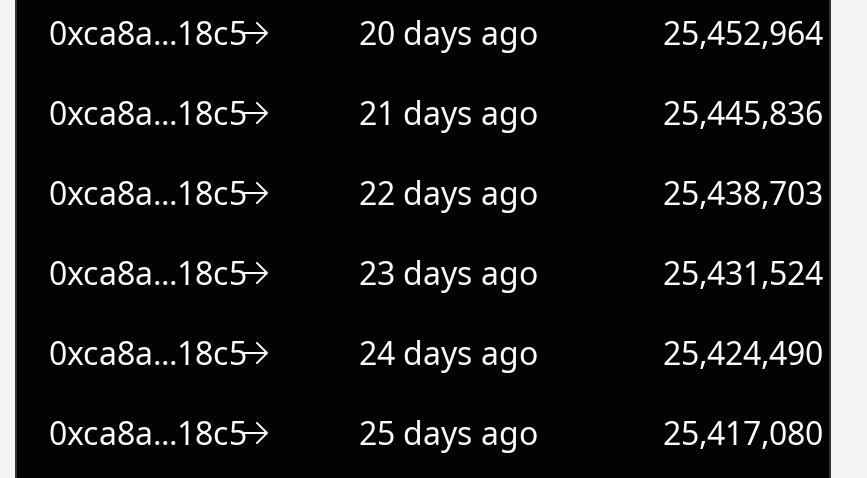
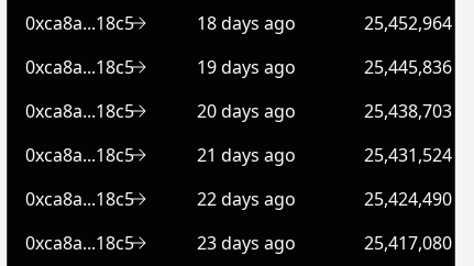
[359,11,539,55] 20 days ago -> [197,11,296,35] 18 days ago
[359,91,539,135] 21 days ago -> [197,55,296,79] 19 days ago
[359,171,539,215] 22 days ago -> [197,99,296,123] 20 days ago
[359,251,539,295] 23 days ago -> [197,143,296,167] 21 days ago
[359,331,539,375] 24 days ago -> [197,187,296,211] 22 days ago
[359,411,539,455] 25 days ago -> [197,231,296,255] 23 days ago

